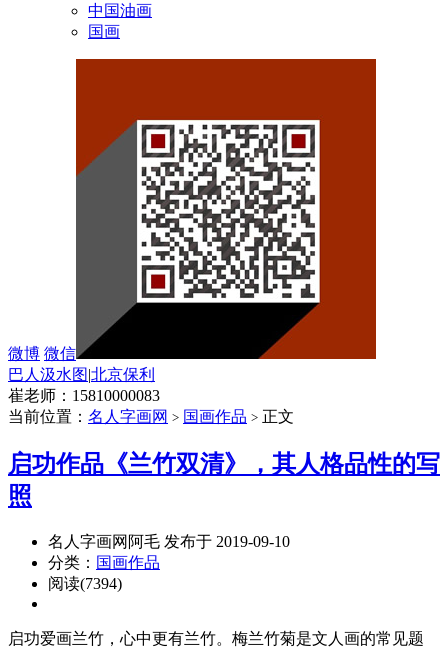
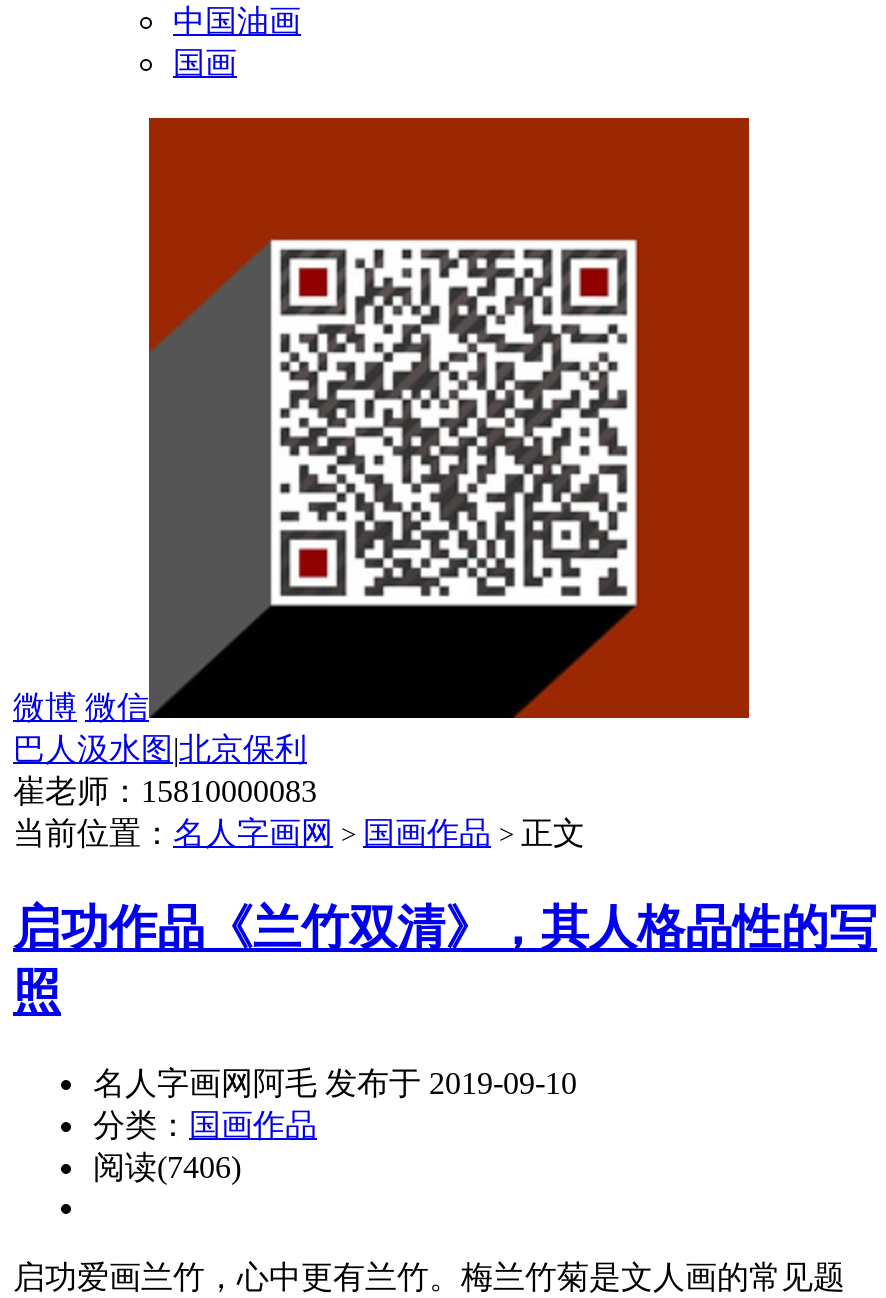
[48,575,122,592] 阅读(7394) -> [93,1150,241,1184] 阅读(7406)

